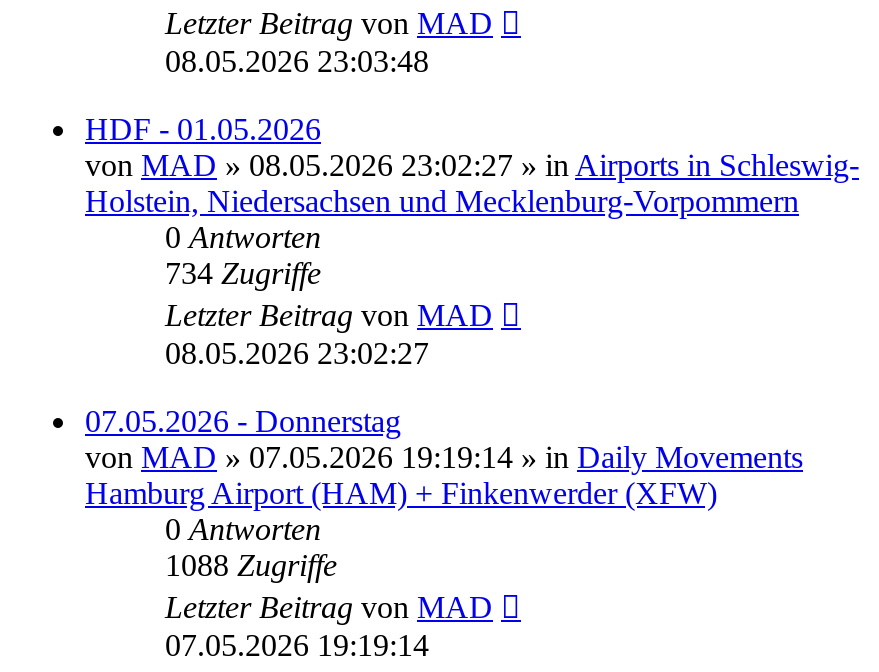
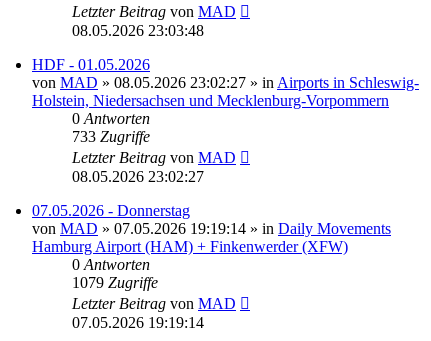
[165,256,321,290] 734 Zugriffe -> [72,128,150,145] 733 Zugriffe
[165,548,337,582] 1088 Zugriffe -> [72,274,158,291] 1079 Zugriffe

